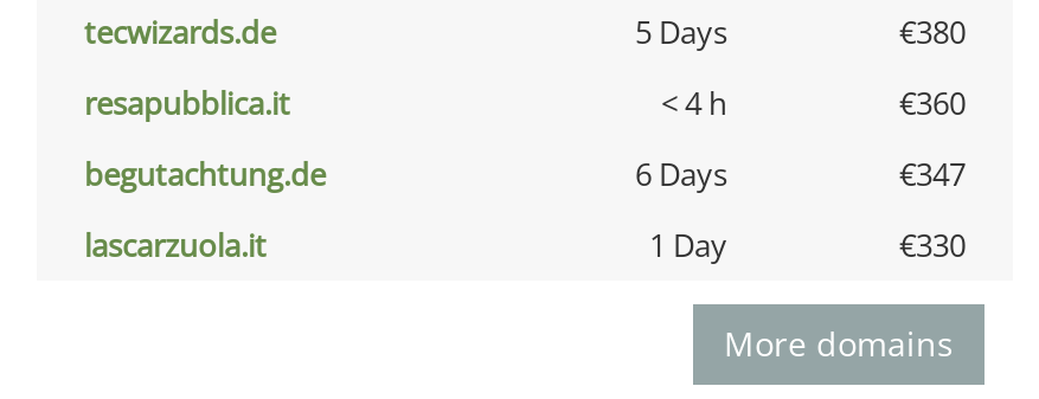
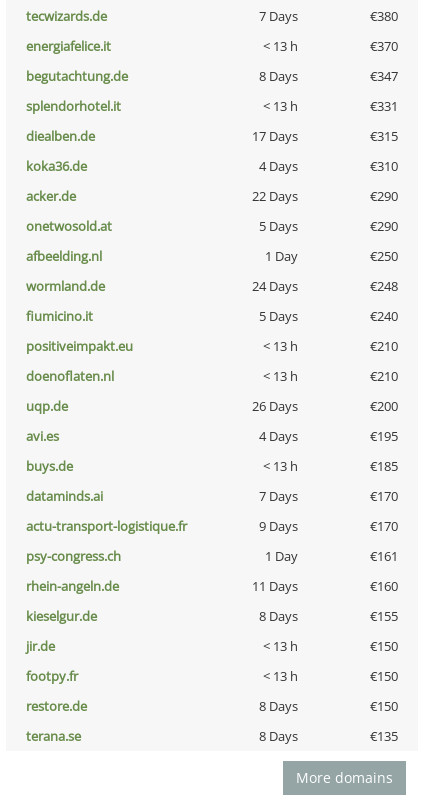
[635,11,727,53] 5 Days -> [258,7,297,25] 7 Days
[84,82,966,124] resapubblica.it | < 4 h | €360 -> [26,37,398,55] energiafelice.it | < 13 h | €370
[635,153,727,195] 6 Days -> [258,67,297,85] 8 Days
[84,224,267,266] lascarzuola.it -> [26,97,398,265] splendorhotel.it | < 13 h | €331 | diealben.de | 17 Days | €315 | koka36.de | 4 Days | €310 | acker.de | 22 Days | €290 | onetwosold.at | 5 Days | €290 | afbeelding.nl
[899,224,966,266] €330 -> [26,247,398,745] €250 | wormland.de | 24 Days | €248 | fiumicino.it | 5 Days | €240 | positiveimpakt.eu | < 13 h | €210 | doenoflaten.nl | < 13 h | €210 | uqp.de | 26 Days | €200 | avi.es | 4 Days | €195 | buys.de | < 13 h | €185 | dataminds.ai | 7 Days | €170 | actu-transport-logistique.fr | 9 Days | €170 | psy-congress.ch | 1 Day | €161 | rhein-angeln.de | 11 Days | €160 | kieselgur.de | 8 Days | €155 | jir.de | < 13 h | €150 | footpy.fr | < 13 h | €150 | restore.de | 8 Days | €150 | terana.se | 8 Days | €135

